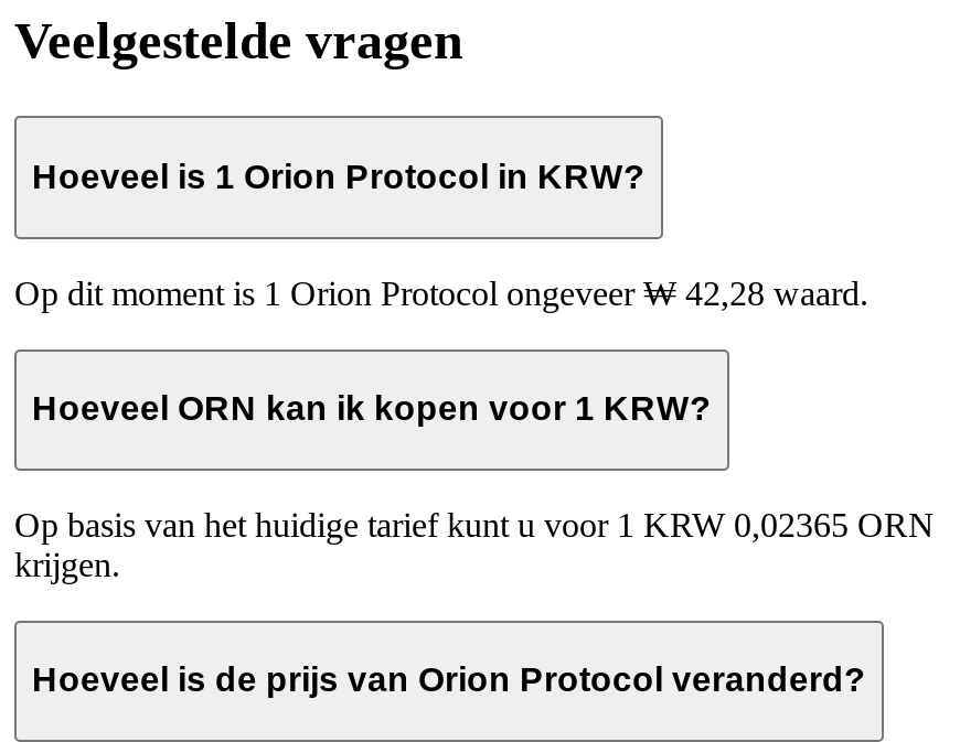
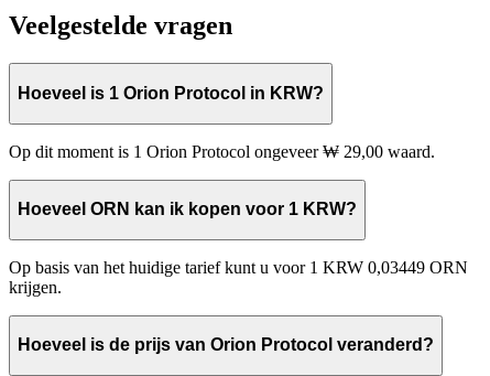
[14,273,868,311] Op dit moment is 1 Orion Protocol ongeveer ₩ 42,28 waard. -> [9,142,435,160] Op dit moment is 1 Orion Protocol ongeveer ₩ 29,00 waard.
[14,505,935,543] Op basis van het huidige tarief kunt u voor 1 KRW 0,02365 ORN -> [9,258,468,276] Op basis van het huidige tarief kunt u voor 1 KRW 0,03449 ORN

